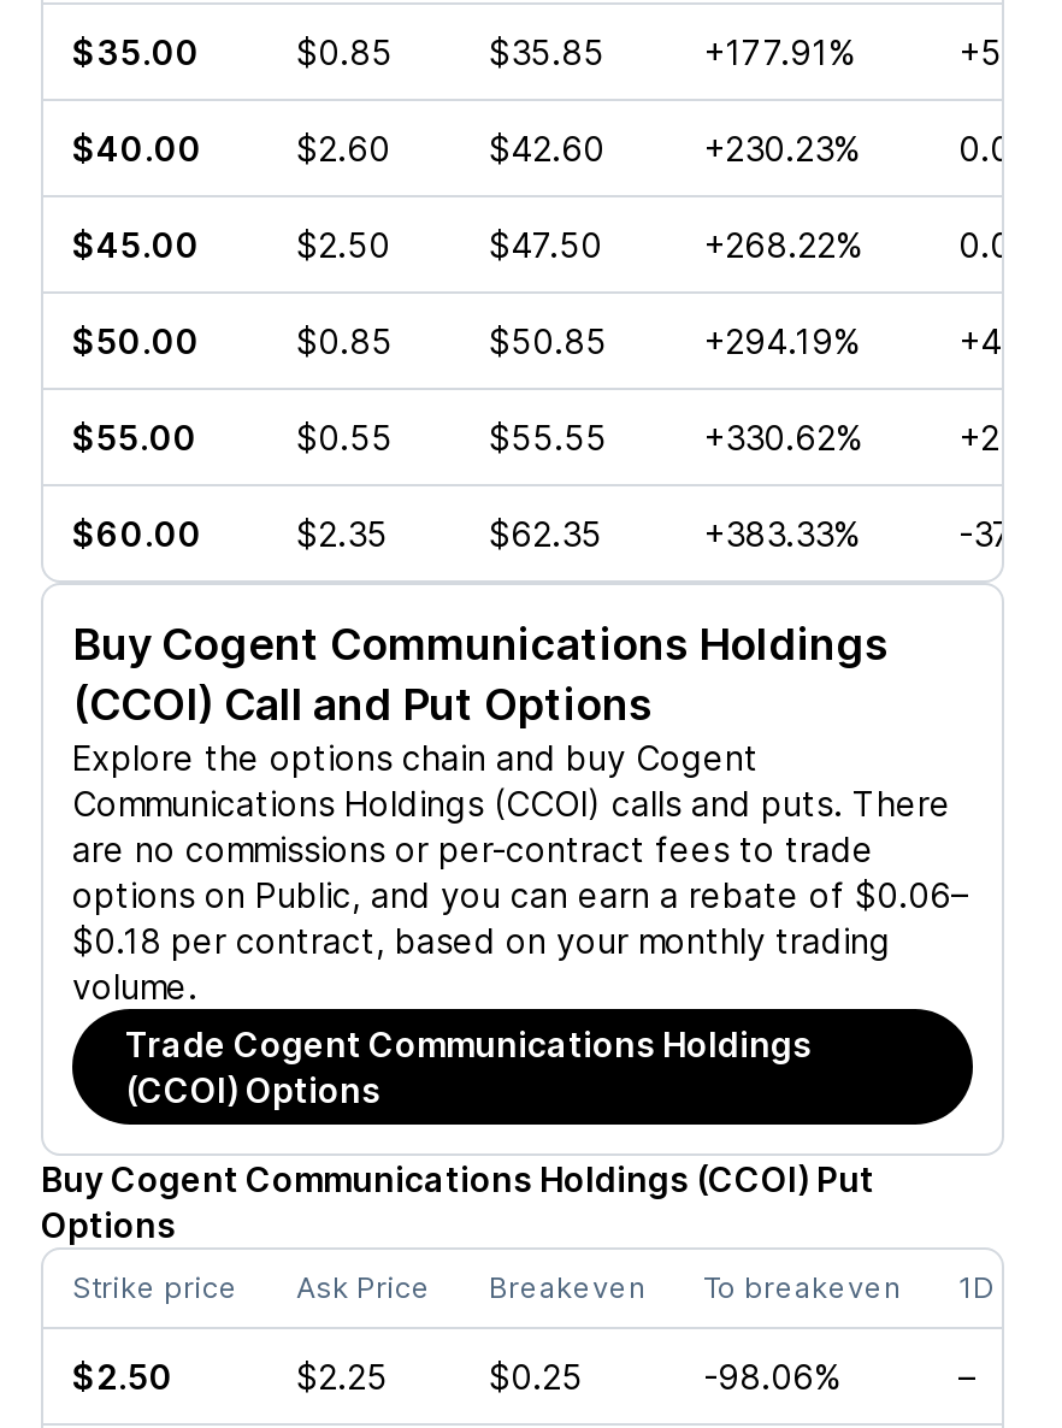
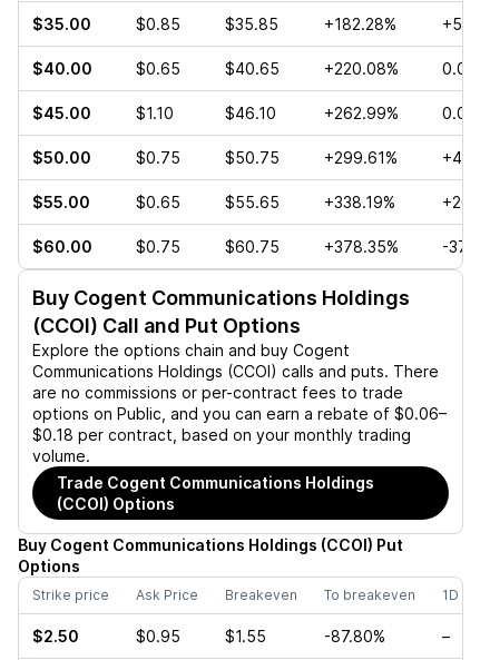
[703,31,855,72] +177.91% -> [324,14,396,33] +182.28%
[296,128,390,169] $2.60 -> [136,59,180,78] $0.65
[489,128,604,169] $42.60 -> [225,59,280,78] $40.65
[703,128,860,169] +230.23% -> [324,59,399,78] +220.08%
[296,224,390,265] $2.50 -> [136,104,174,122] $1.10
[489,224,602,265] $47.50 -> [225,104,276,122] $46.10
[703,224,862,265] +268.22% -> [324,104,399,122] +262.99%
[296,320,393,361] $0.85 -> [136,148,180,167] $0.75
[489,320,607,361] $50.85 -> [225,148,280,167] $50.75
[703,320,860,361] +294.19% -> [324,148,398,167] +299.61%
[296,417,393,458] $0.55 -> [136,193,180,211] $0.65
[489,417,607,458] $55.55 -> [225,193,280,211] $55.65
[703,417,862,458] +330.62% -> [324,193,395,211] +338.19%
[296,513,388,554] $2.35 -> [136,237,180,256] $0.75
[489,513,602,554] $62.35 -> [225,237,280,256] $60.75
[703,513,860,554] +383.33% -> [324,237,399,256] +378.35%
[296,1356,388,1397] $2.25 -> [136,627,180,646] $0.95
[489,1356,583,1397] $0.25 -> [225,627,266,646] $1.55
[703,1356,840,1397] -98.06% -> [324,627,385,646] -87.80%

